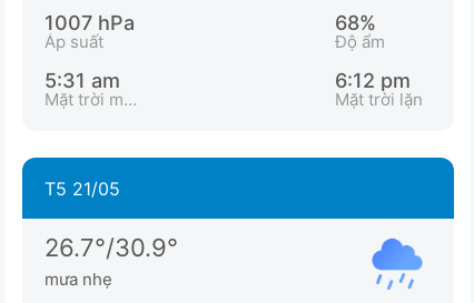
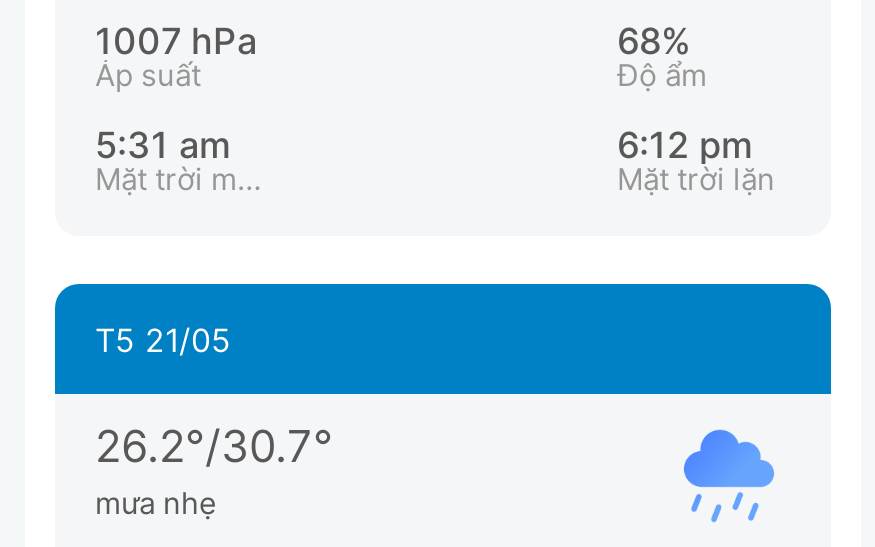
[45,233,178,262] 26.7°/30.9° -> [95,420,333,472] 26.2°/30.7°

